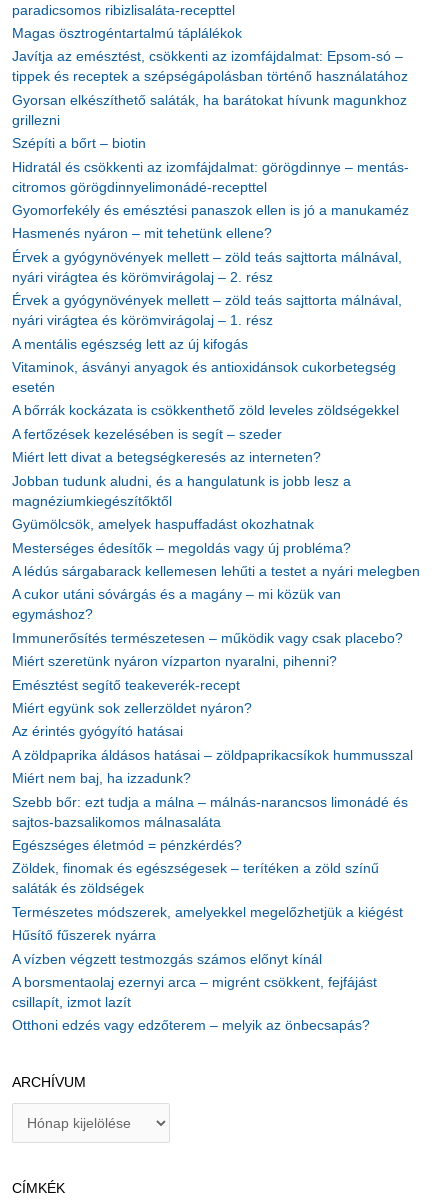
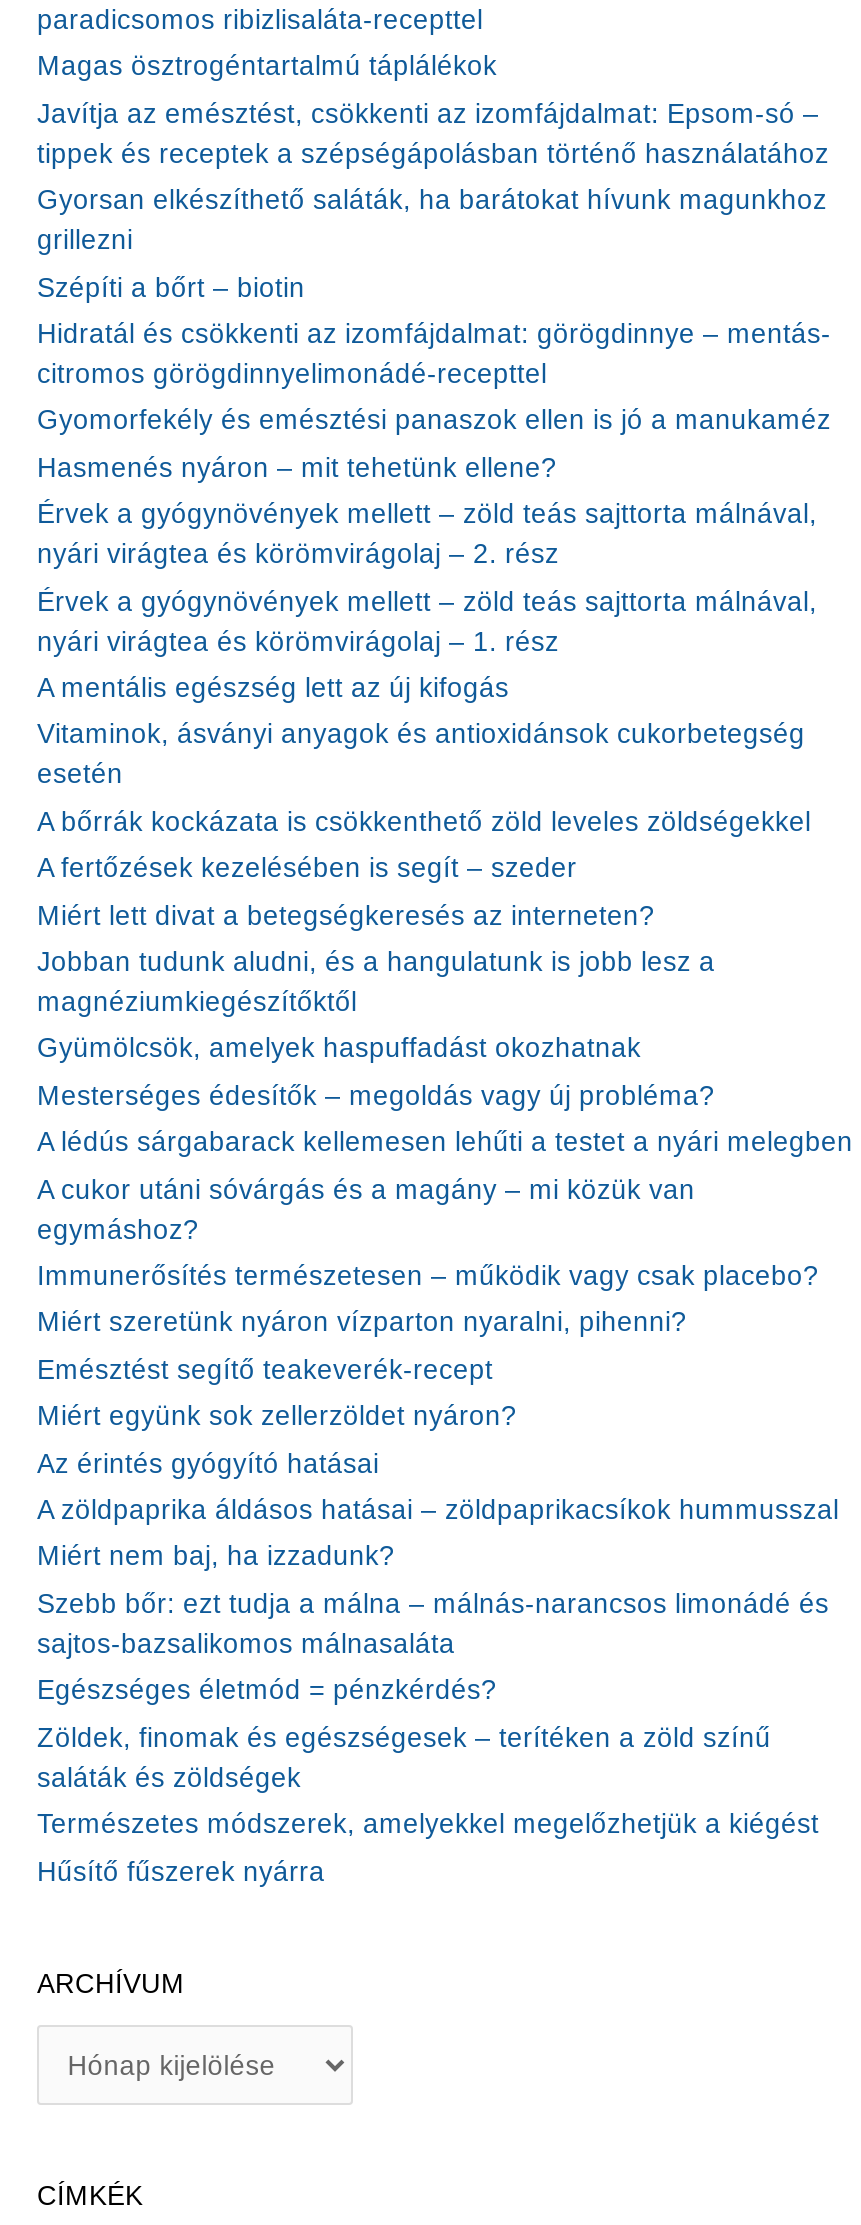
[12,952,377,1033] A vízben végzett testmozgás számos előnyt kínál | A borsmentaolaj ezernyi arca – migrént csökkent, fejfájást | csillapít, izmot lazít | Otthoni edzés vagy edzőterem – melyik az önbecsapás? -> none

